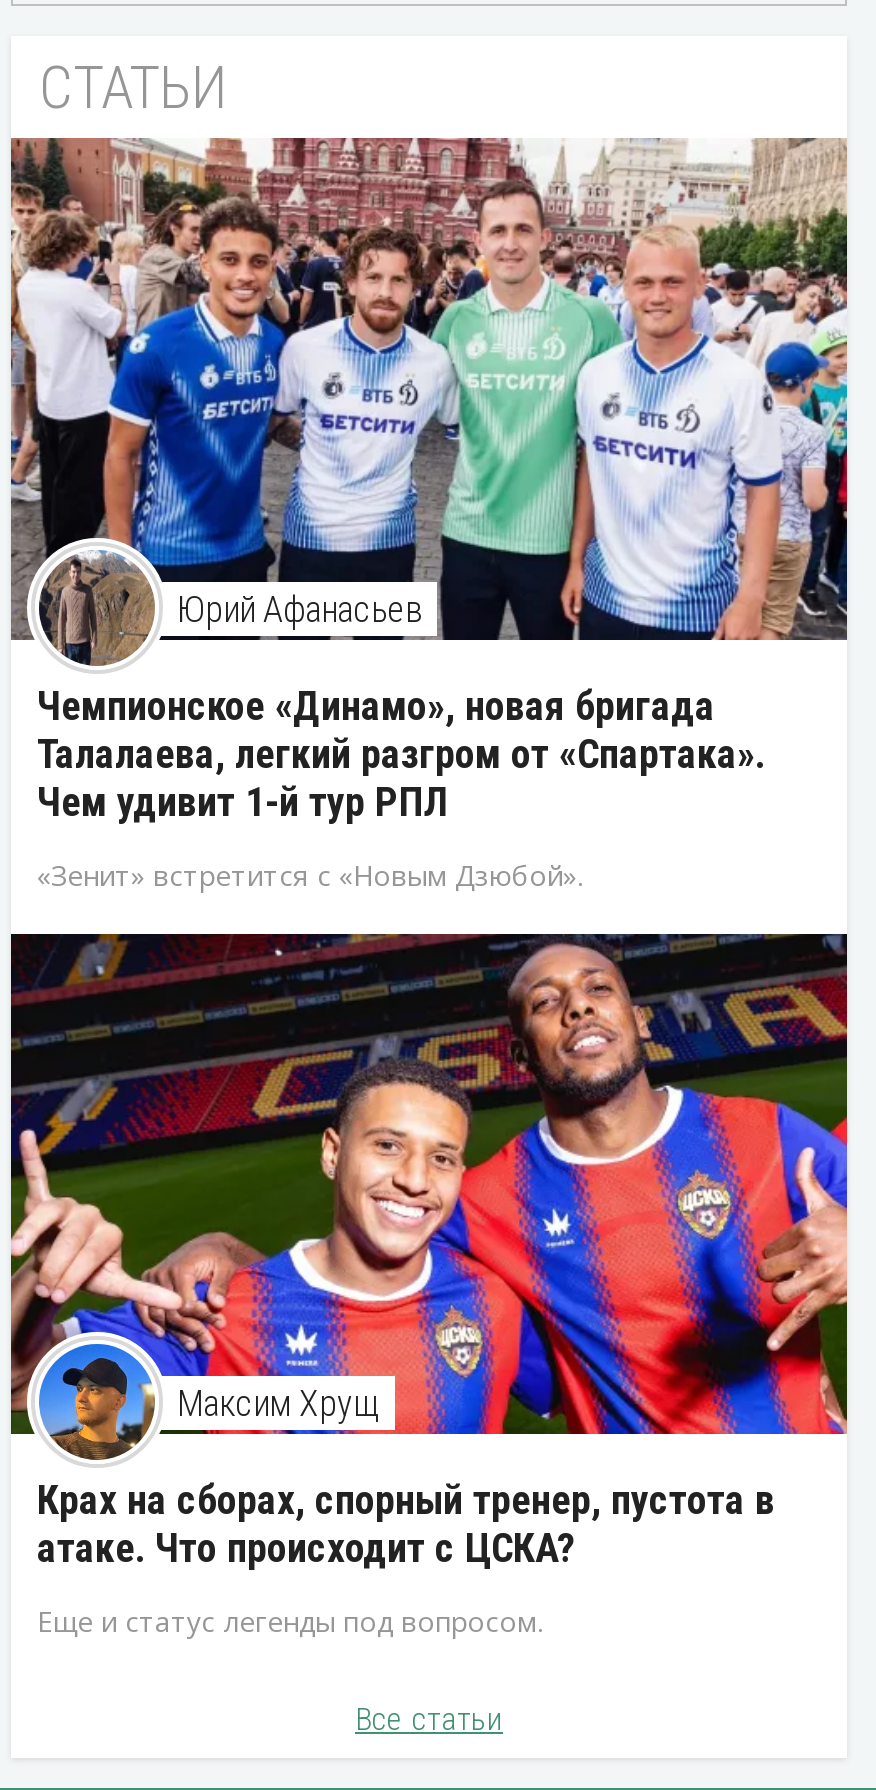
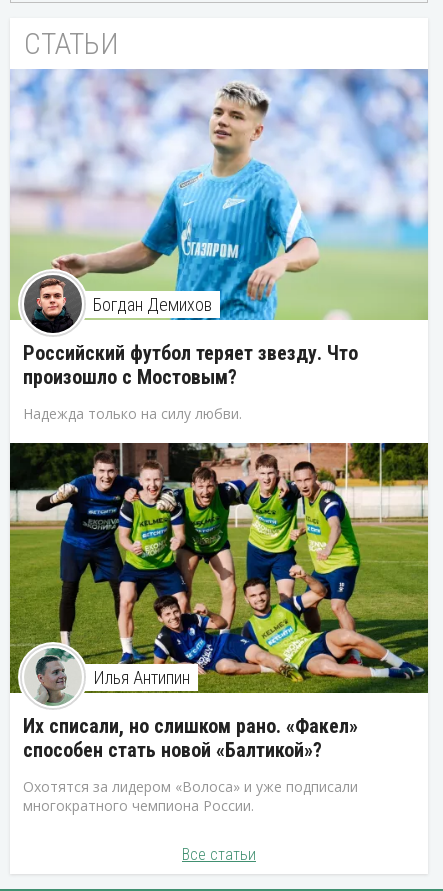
[9,136,849,666] [image] | Юрий Афанасьев -> [10,68,429,328] [image] | Богдан Демихов
[37,681,765,825] Чемпионское «Динамо», новая бригада | Талалаева, легкий разгром от «Спартака». | Чем удивит 1-й тур РПЛ -> [23,341,358,389] Российский футбол теряет звезду. Что | произошло с Мостовым?
[37,855,583,893] «Зенит» встретится с «Новым Дзюбой». -> [23,404,242,423] Надежда только на силу любви.
[9,896,849,1436] [image] | Максим Хрущ -> [9,442,429,712] [image] | Илья Антипин
[37,1477,775,1573] Крах на сборах, спорный тренер, пустота в | атаке. Что происходит с ЦСКА? -> [23,714,358,762] Их списали, но слишком рано. «Факел» | способен стать новой «Балтикой»?
[37,1603,543,1641] Еще и статус легенды под вопросом. -> [23,777,358,815] Охотятся за лидером «Волоса» и уже подписали | многократного чемпиона России.

